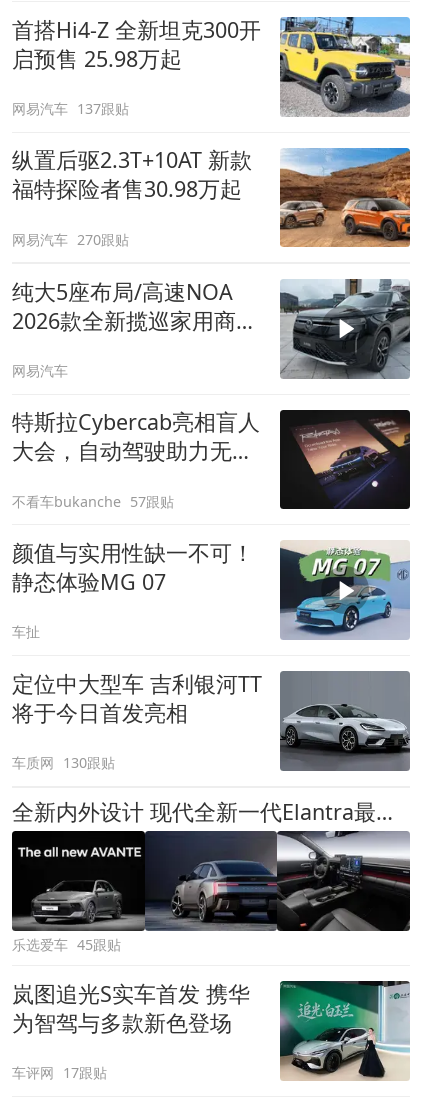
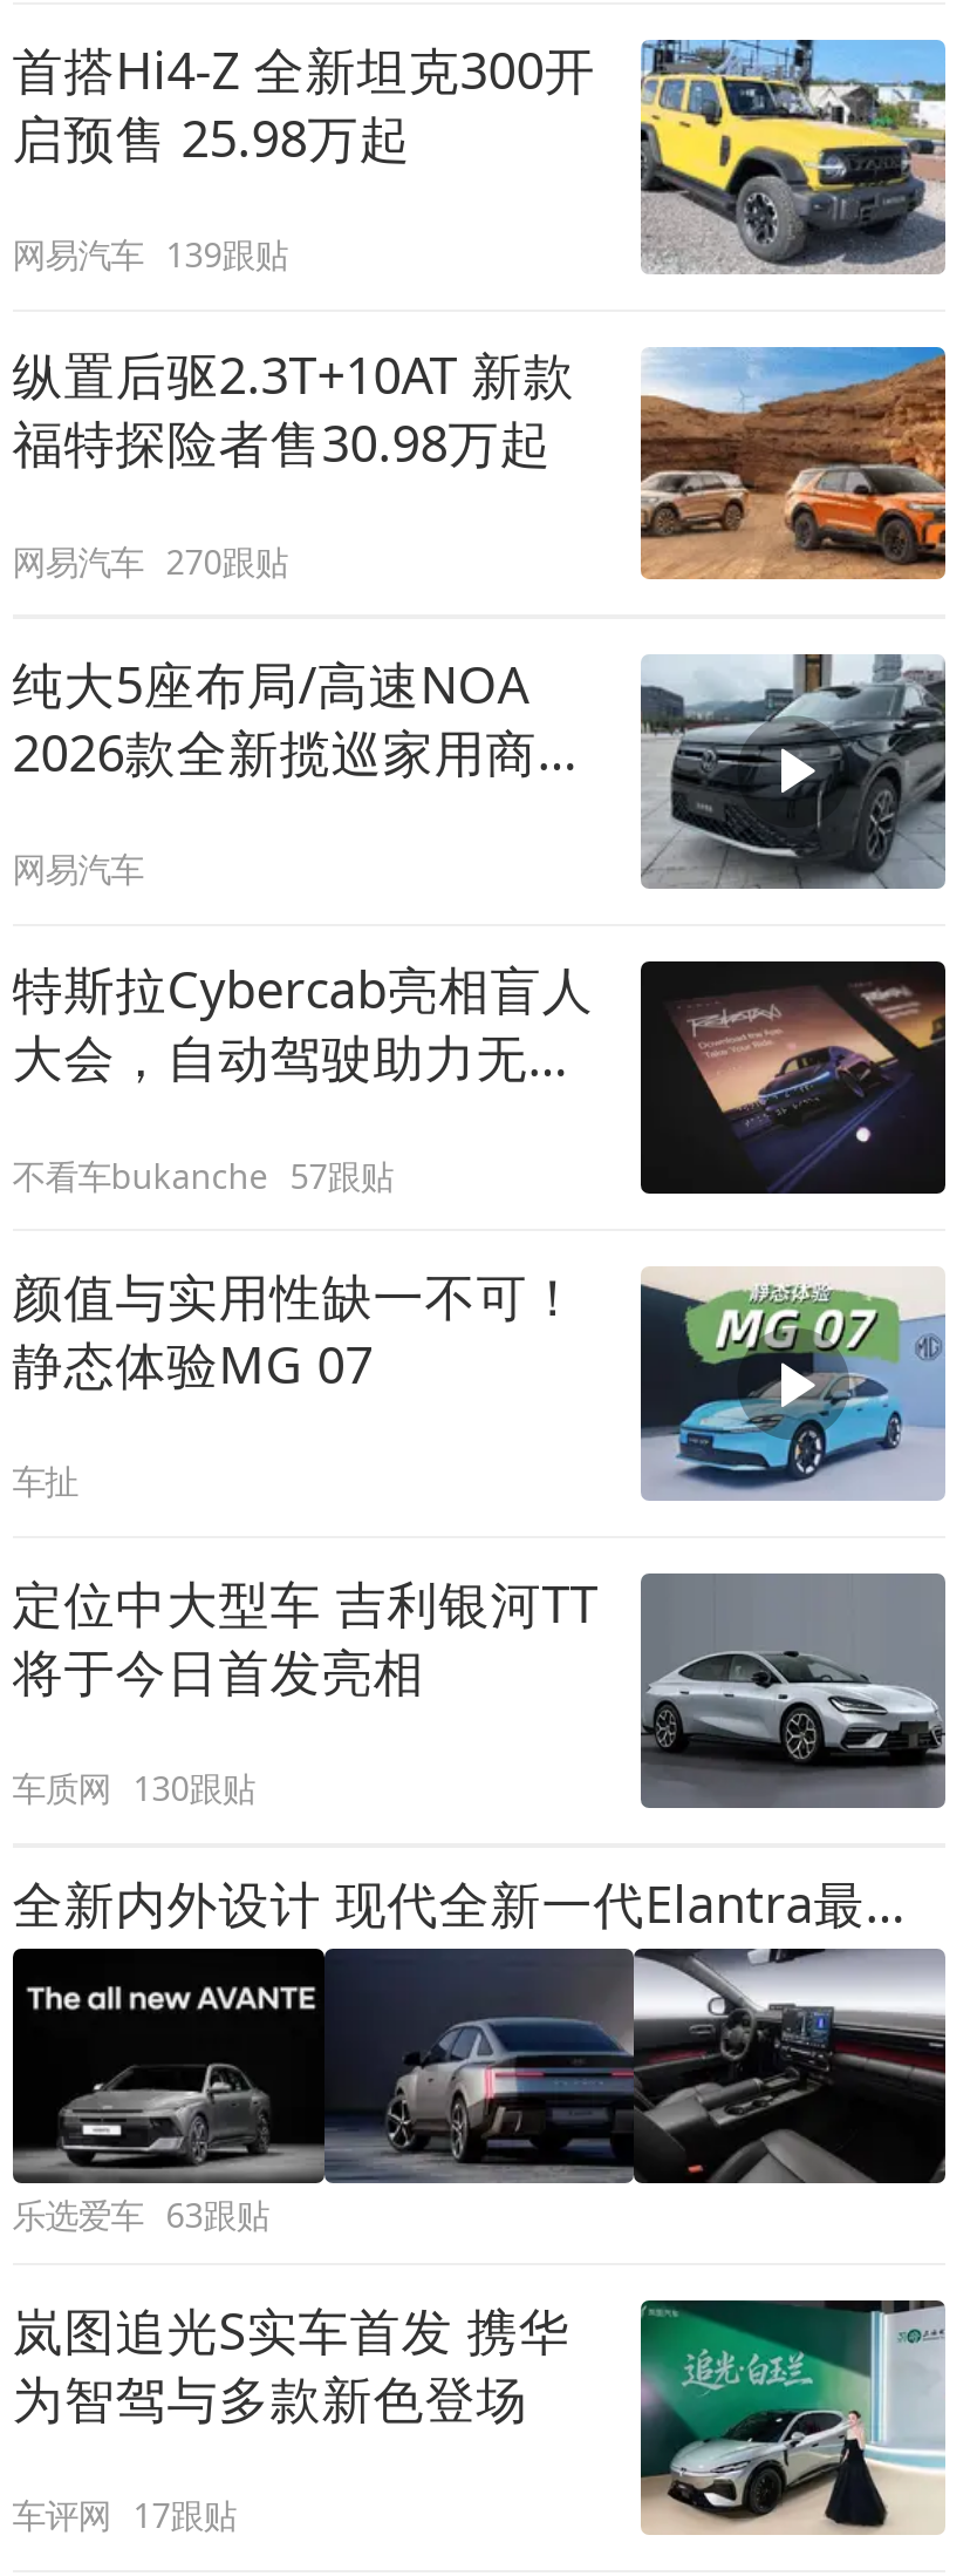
[12,99,129,118] 网易汽车 137跟贴 -> [12,232,288,277] 网易汽车 139跟贴
[12,935,121,954] 乐选爱车 45跟贴 -> [12,2194,269,2238] 乐选爱车 63跟贴

